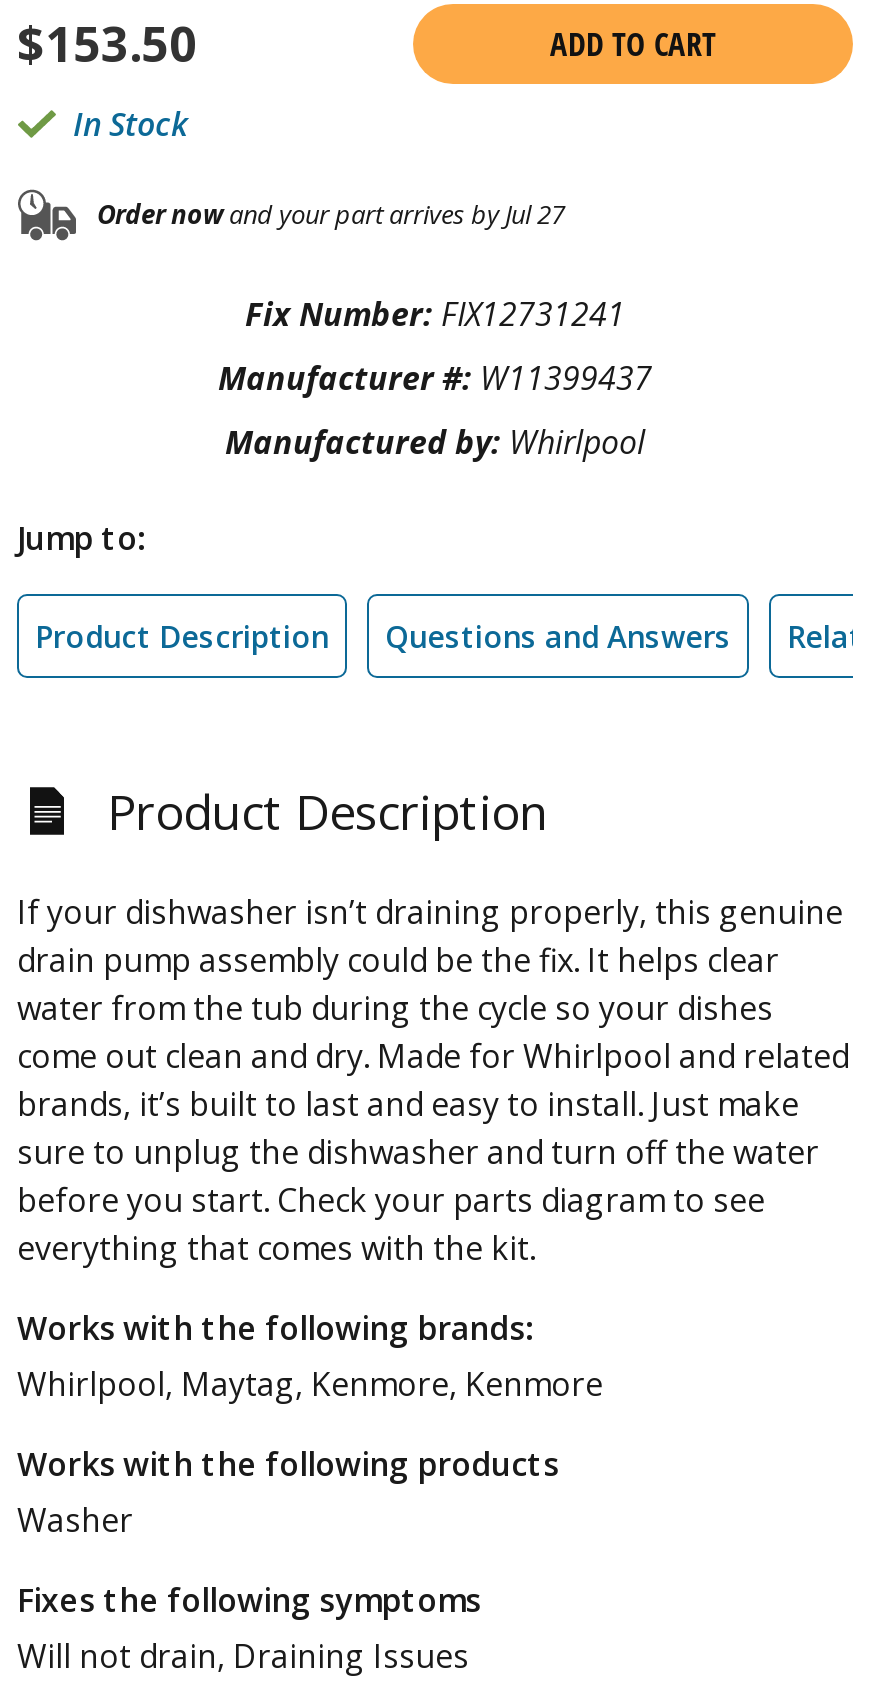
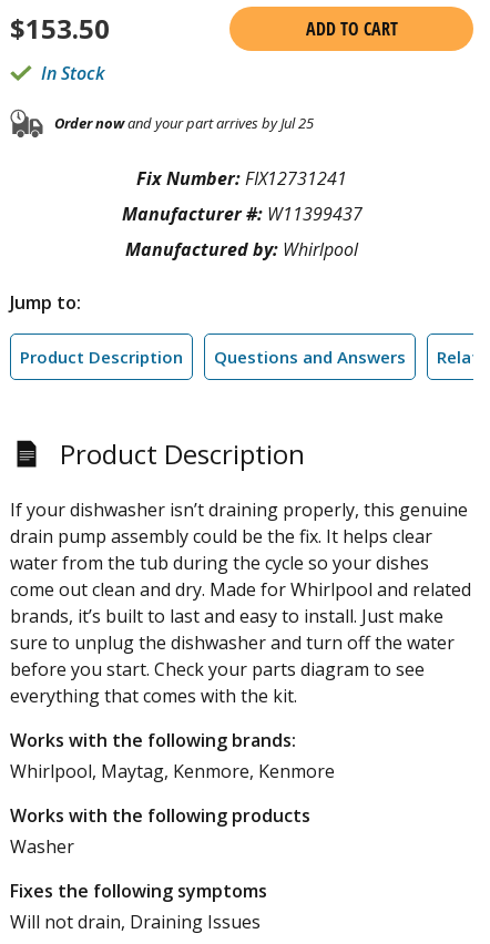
[97,197,565,233] Order nowand your part arrives by Jul 27 -> [54,113,314,133] Order nowand your part arrives by Jul 25

